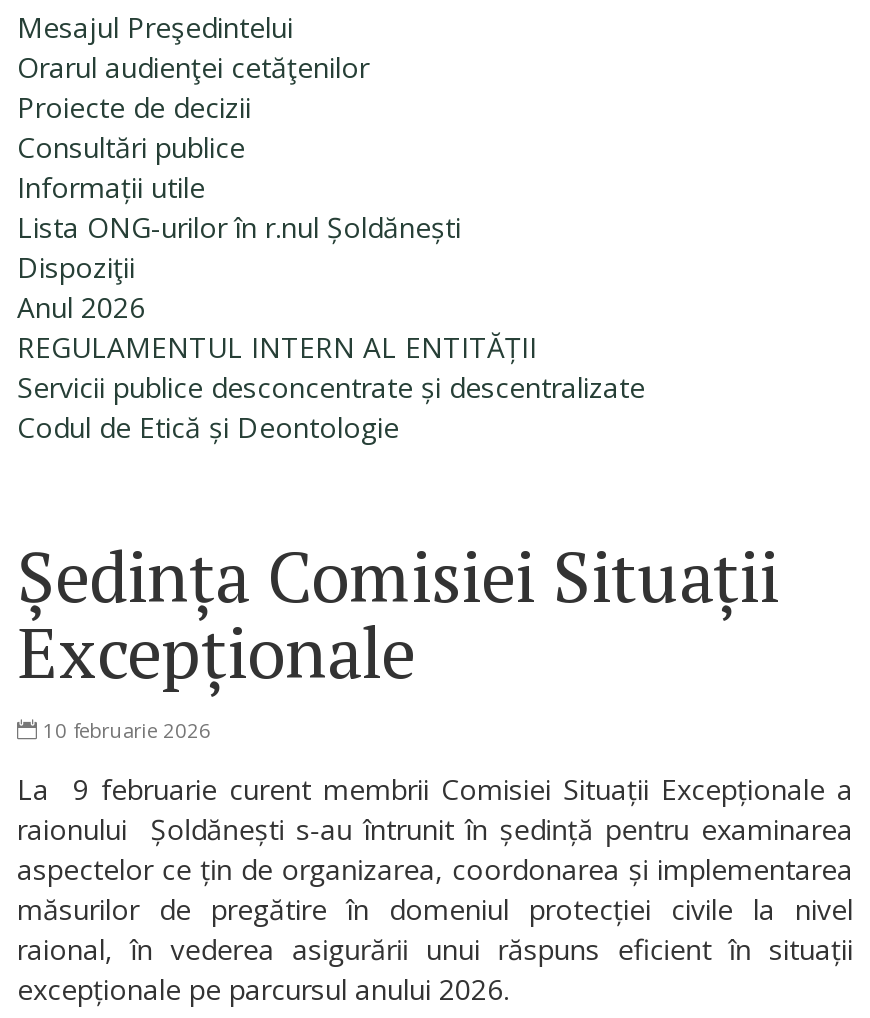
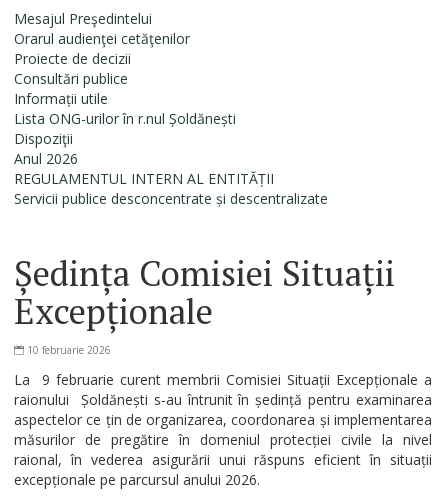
[17,409,399,447] Codul de Etică și Deontologie -> none

